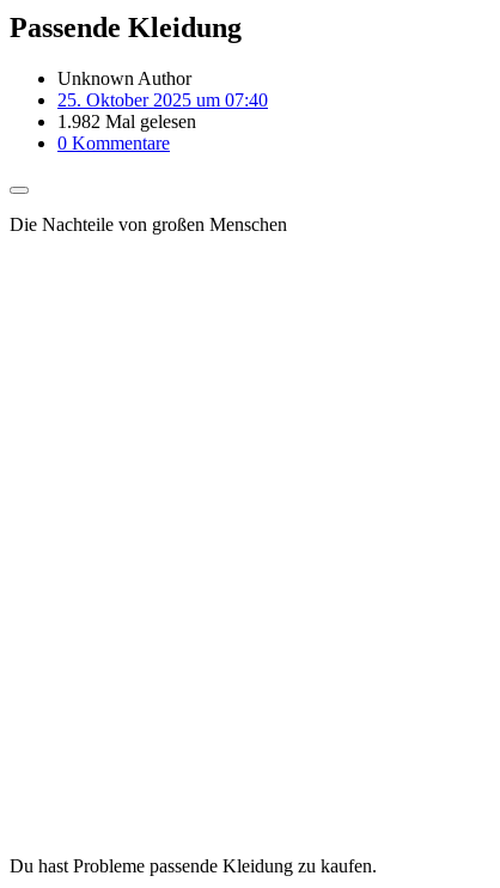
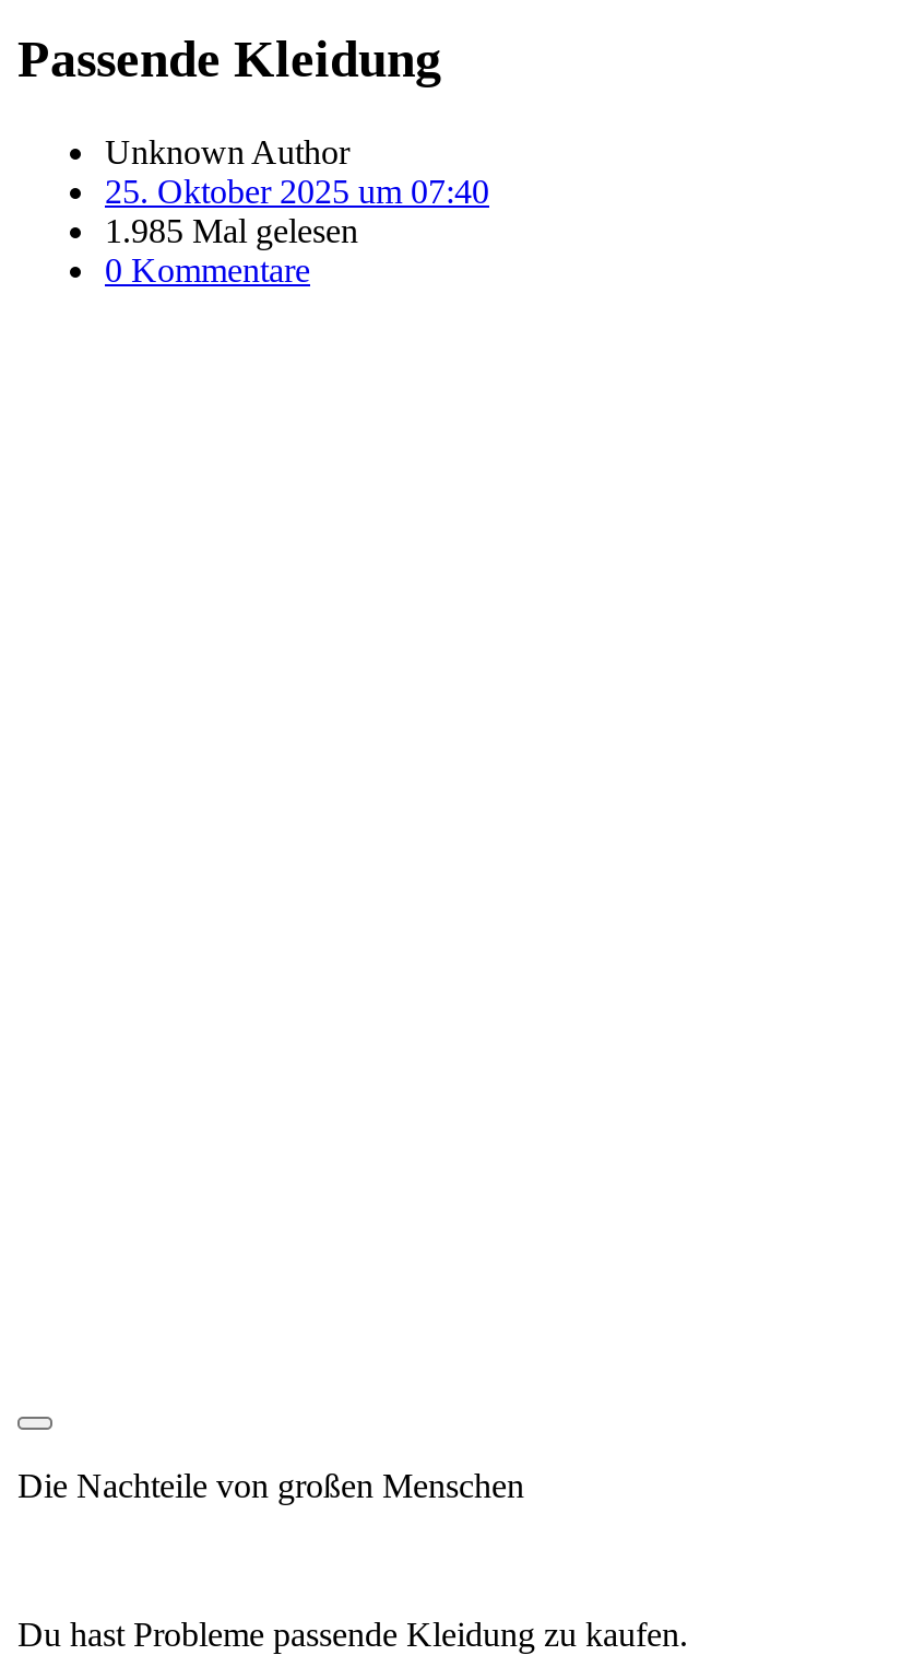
[57,111,196,132] 1.982 Mal gelesen -> [105,212,358,249] 1.985 Mal gelesen
moved [10,214,287,234] -> [17,1467,524,1504]: Die Nachteile von großen Menschen

